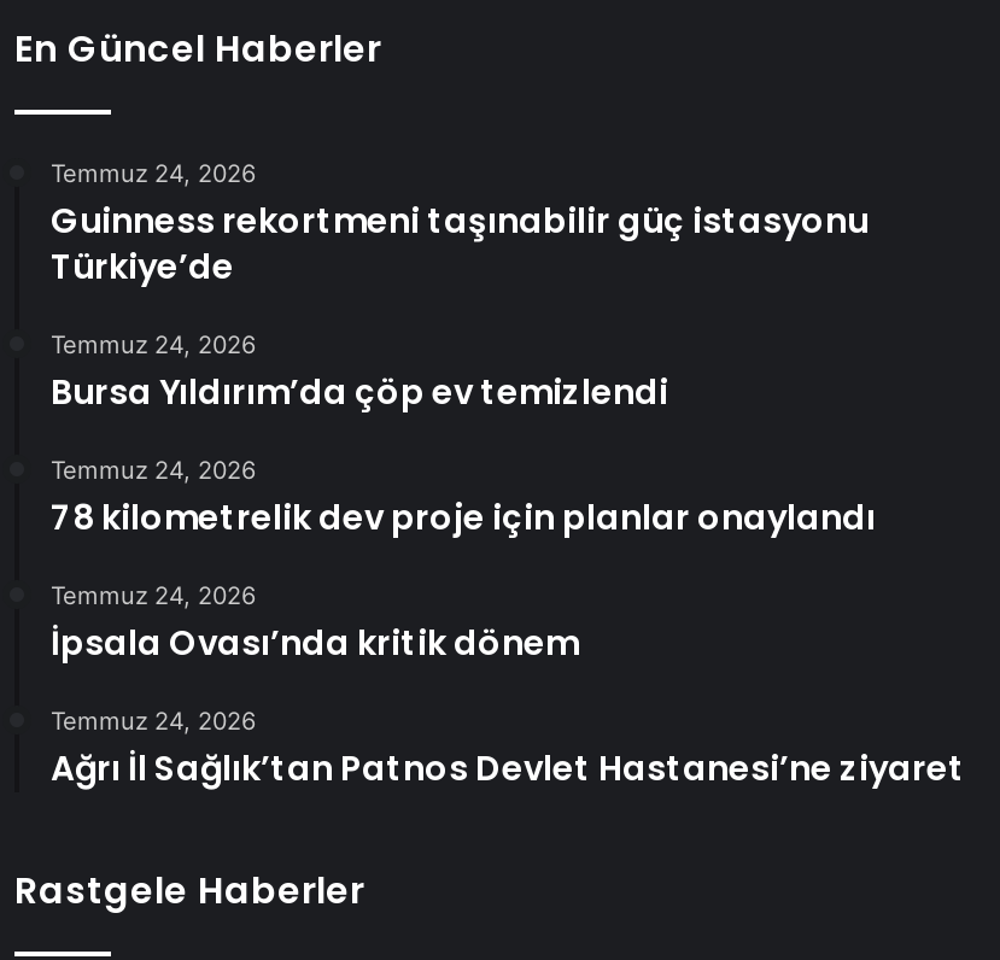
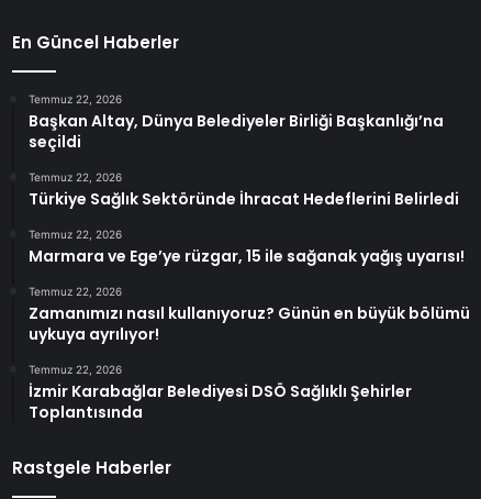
[51,158,869,291] Temmuz 24, 2026 | Guinness rekortmeni taşınabilir güç istasyonu | Türkiye’de -> [29,92,444,152] Temmuz 22, 2026 | Başkan Altay, Dünya Belediyeler Birliği Başkanlığı’na | seçildi
[51,329,668,416] Temmuz 24, 2026 | Bursa Yıldırım’da çöp ev temizlendi -> [29,170,459,209] Temmuz 22, 2026 | Türkiye Sağlık Sektöründe İhracat Hedeflerini Belirledi
[51,455,876,542] Temmuz 24, 2026 | 78 kilometrelik dev proje için planlar onaylandı -> [29,227,465,267] Temmuz 22, 2026 | Marmara ve Ege’ye rüzgar, 15 ile sağanak yağış uyarısı!
[51,580,579,667] Temmuz 24, 2026 | İpsala Ovası’nda kritik dönem -> [29,284,470,345] Temmuz 22, 2026 | Zamanımızı nasıl kullanıyoruz? Günün en büyük bölümü | uykuya ayrılıyor!
[51,706,965,792] Temmuz 24, 2026 | Ağrı İl Sağlık’tan Patnos Devlet Hastanesi’ne ziyaret -> [29,362,412,423] Temmuz 22, 2026 | İzmir Karabağlar Belediyesi DSÖ Sağlıklı Şehirler | Toplantısında

